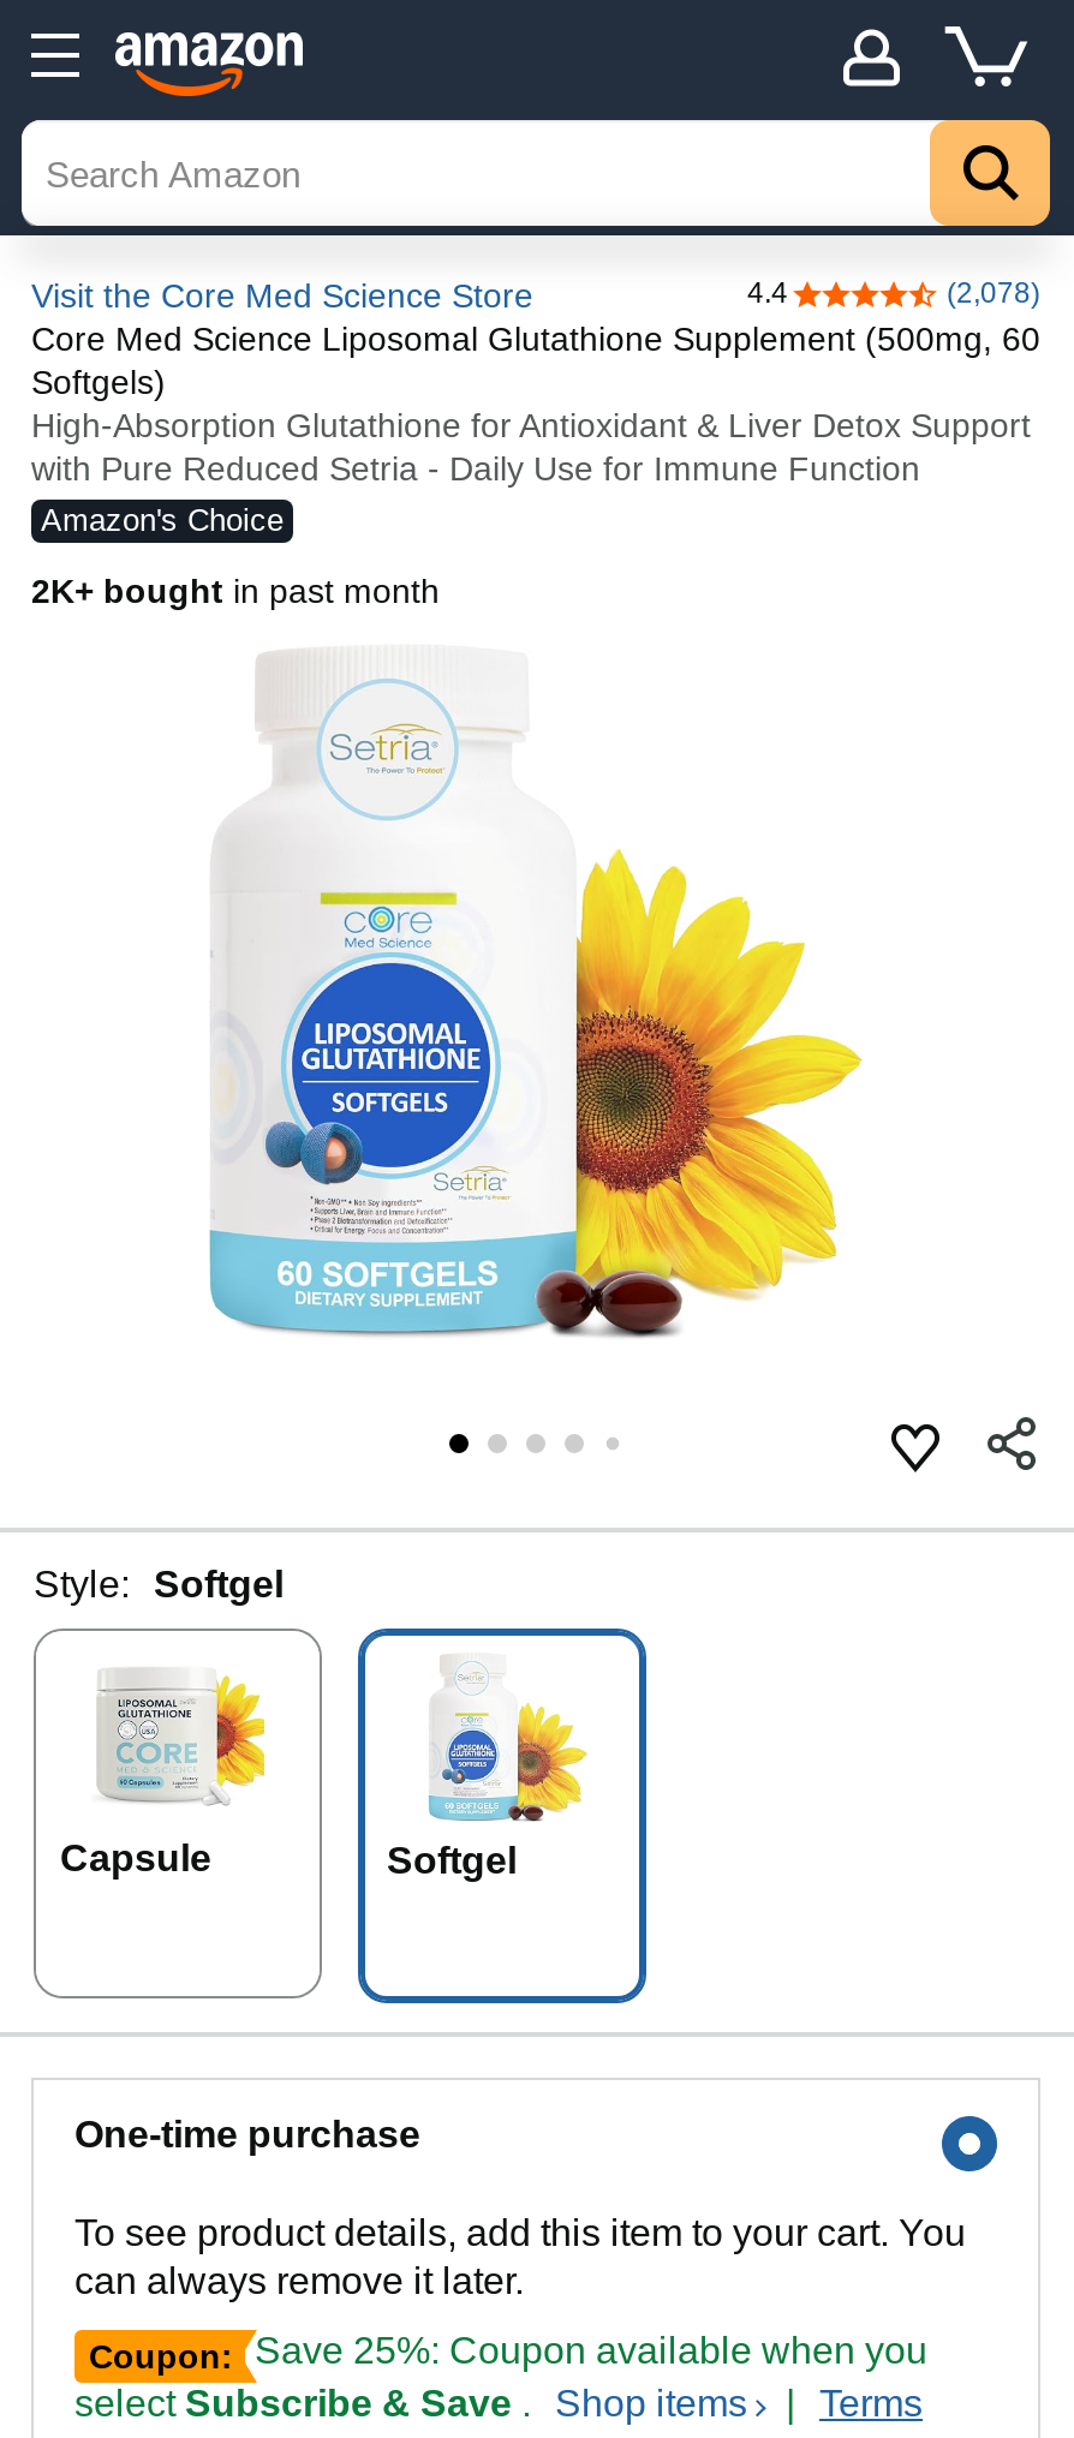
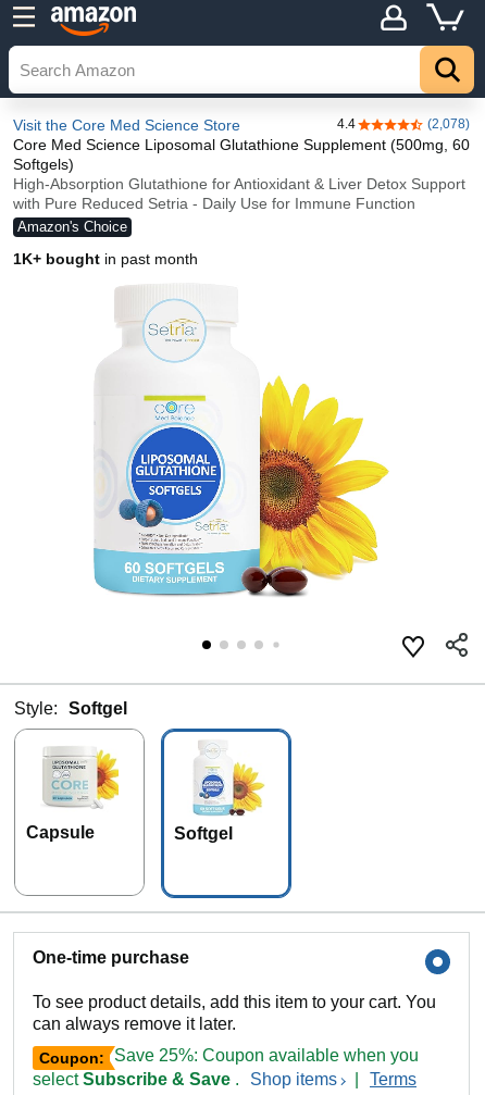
[31,572,440,610] 2K+ bought in past month -> [13,250,198,267] 1K+ bought in past month

